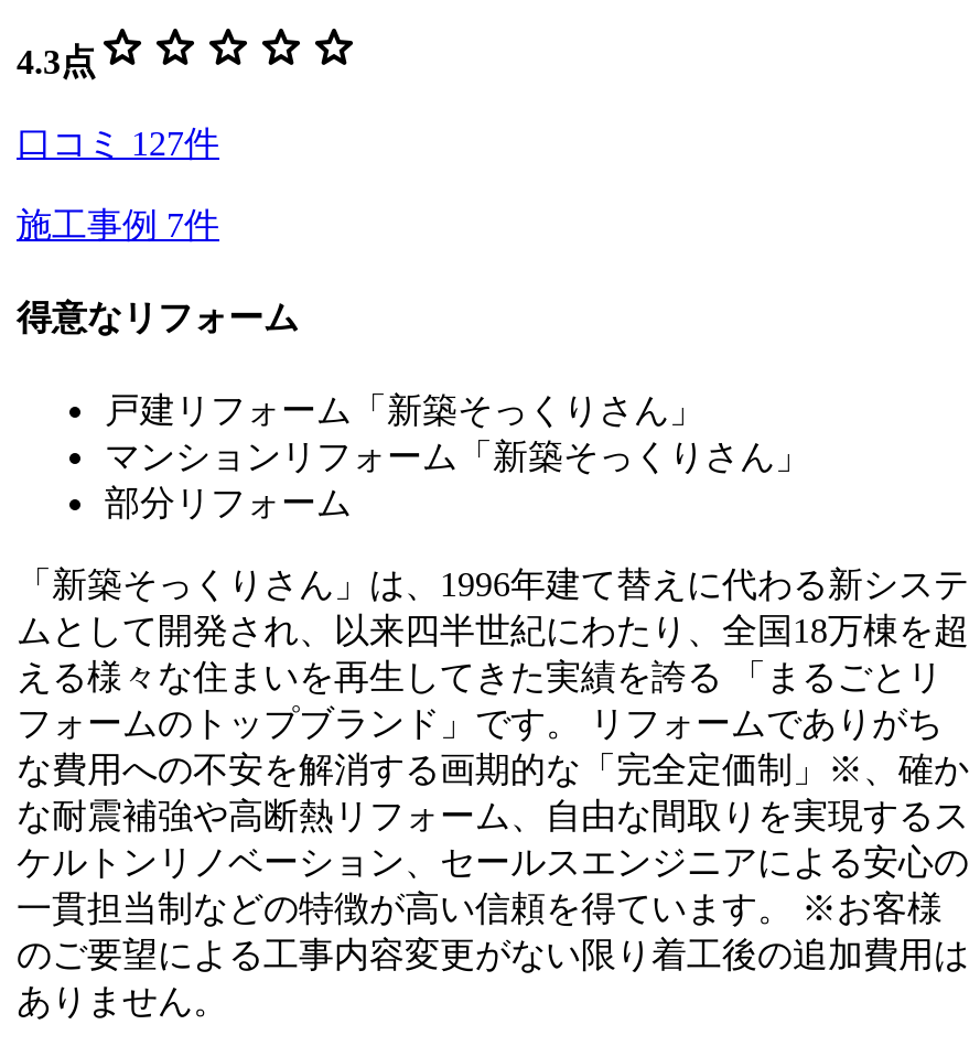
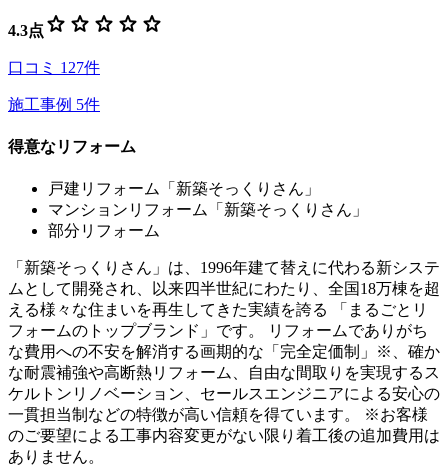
[17,205,219,243] 施工事例7件 -> [8,96,100,113] 施工事例5件

